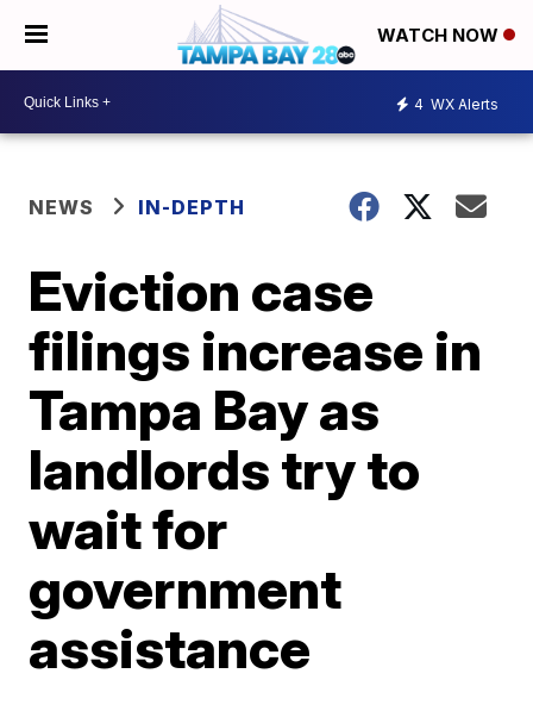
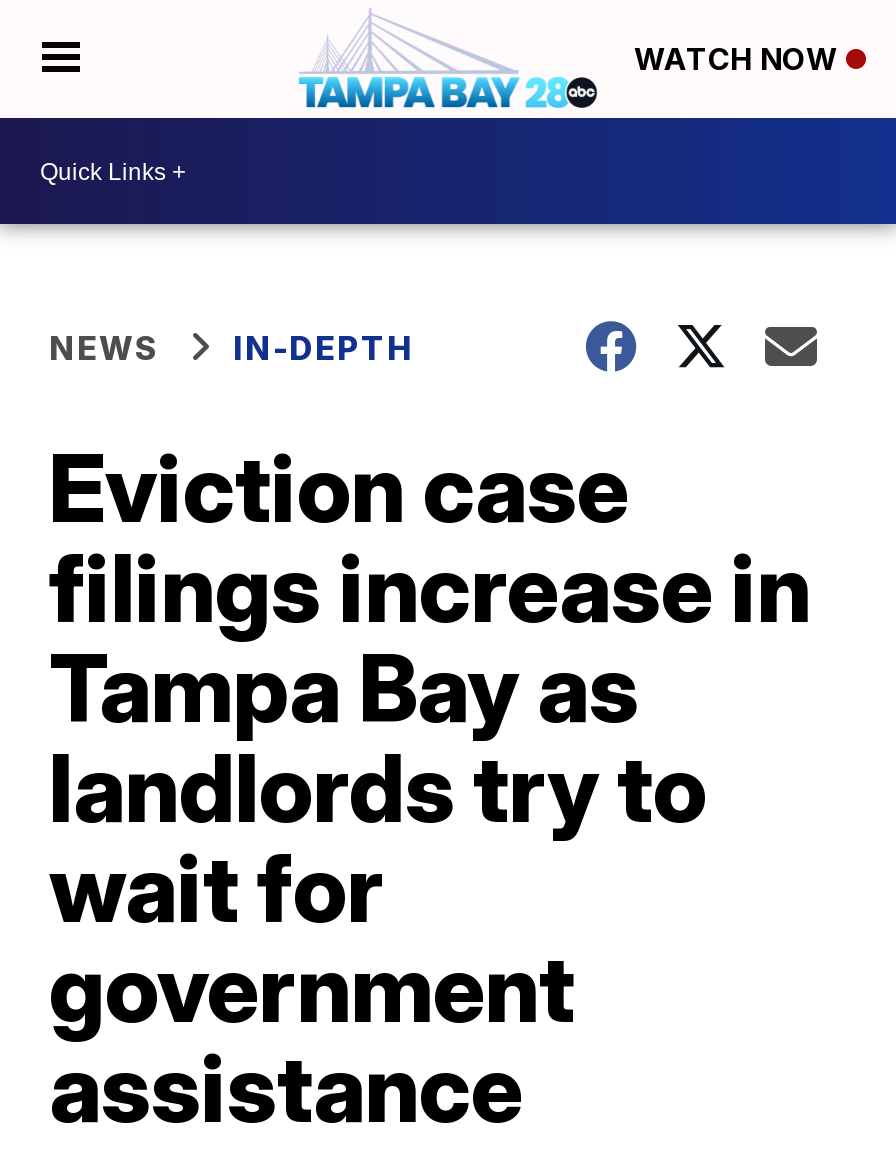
[414,95,498,113] 4 WX Alerts -> none

